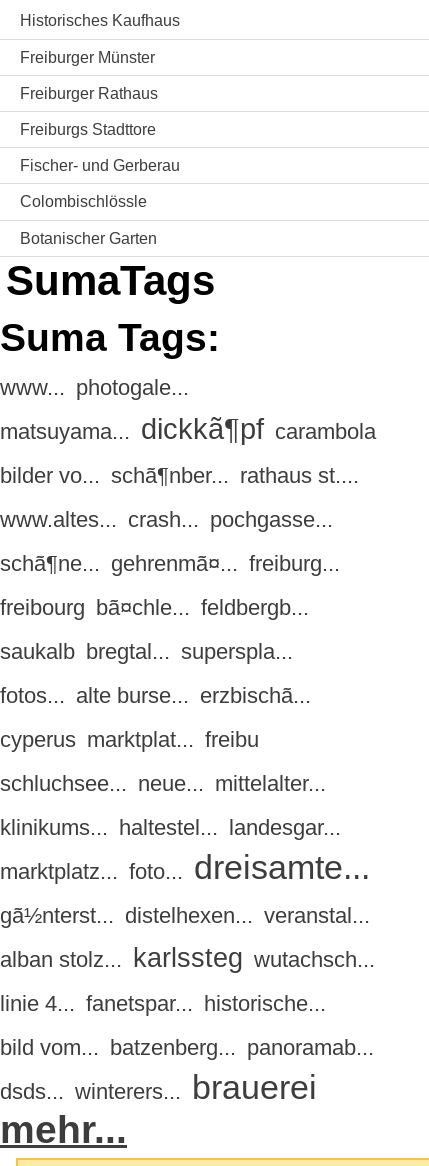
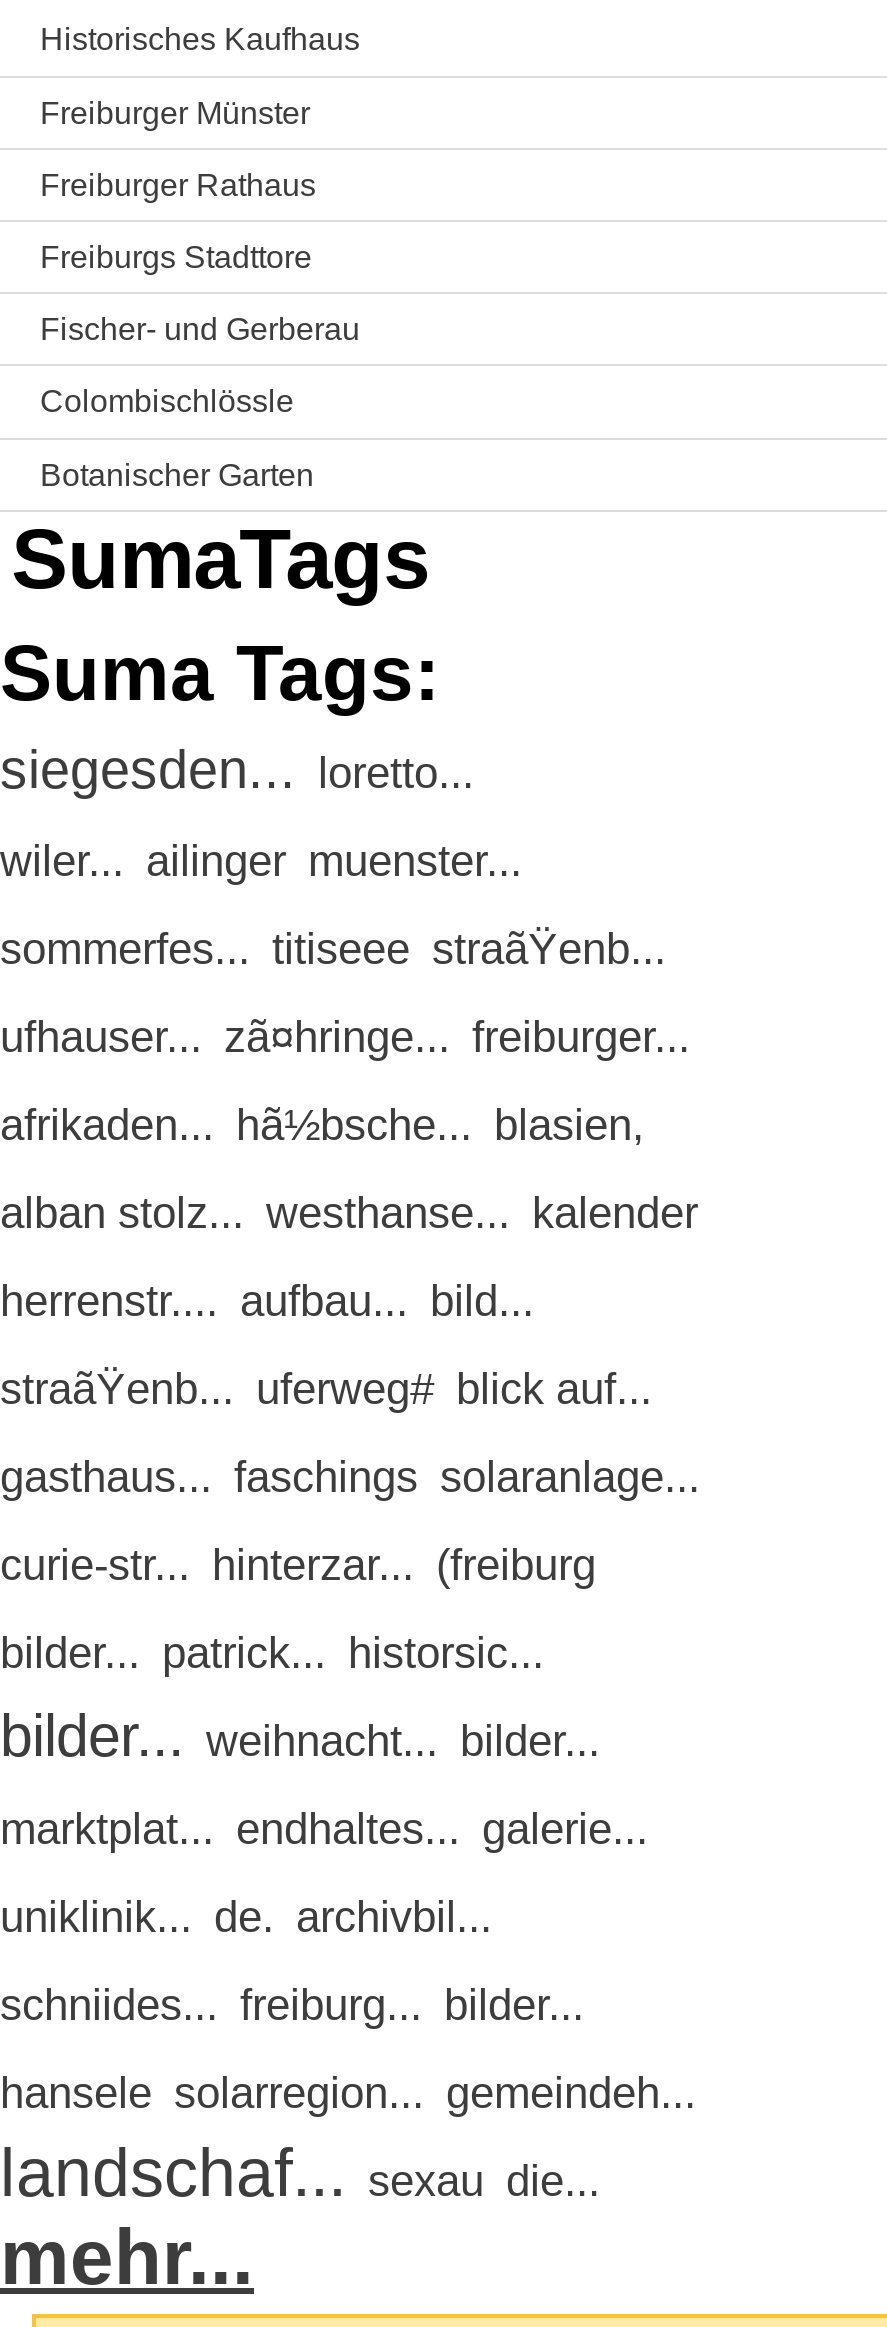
[0,375,376,1106] www... photogale... | matsuyama... dickkã¶pf carambola | bilder vo... schã¶nber... rathaus st.... | www.altes... crash... pochgasse... | schã¶ne... gehrenmã¤... freiburg... | freibourg bã¤chle... feldbergb... | saukalb bregtal... superspla... | fotos... alte burse... erzbischã... | cyperus marktplat... freibu | schluchsee... neue... mittelalter... | klinikums... haltestel... landesgar... | marktplatz... foto... dreisamte... | gã½nterst... distelhexen... veranstal... | alban stolz... karlssteg wutachsch... | linie 4... fanetspar... historische... | bild vom... batzenberg... panoramab... | dsds... winterers... brauerei -> [0,740,700,2210] siegesden... loretto... | wiler... ailinger muenster... | sommerfes... titiseee straãŸenb... | ufhauser... zã¤hringe... freiburger... | afrikaden... hã½bsche... blasien, | alban stolz... westhanse... kalender | herrenstr.... aufbau... bild... | straãŸenb... uferweg# blick auf... | gasthaus... faschings solaranlage... | curie-str... hinterzar... (freiburg | bilder... patrick... historsic... | bilder... weihnacht... bilder... | marktplat... endhaltes... galerie... | uniklinik... de. archivbil... | schniides... freiburg... bilder... | hansele solarregion... gemeindeh... | landschaf... sexau die...

